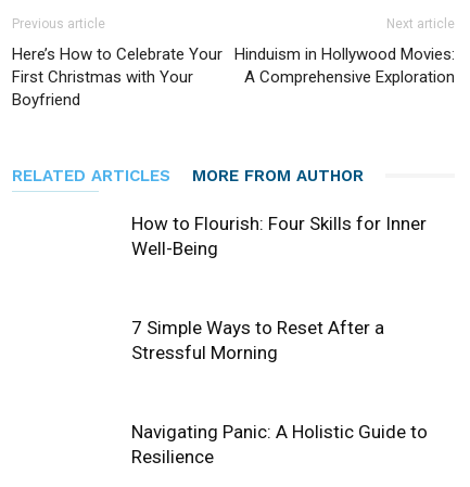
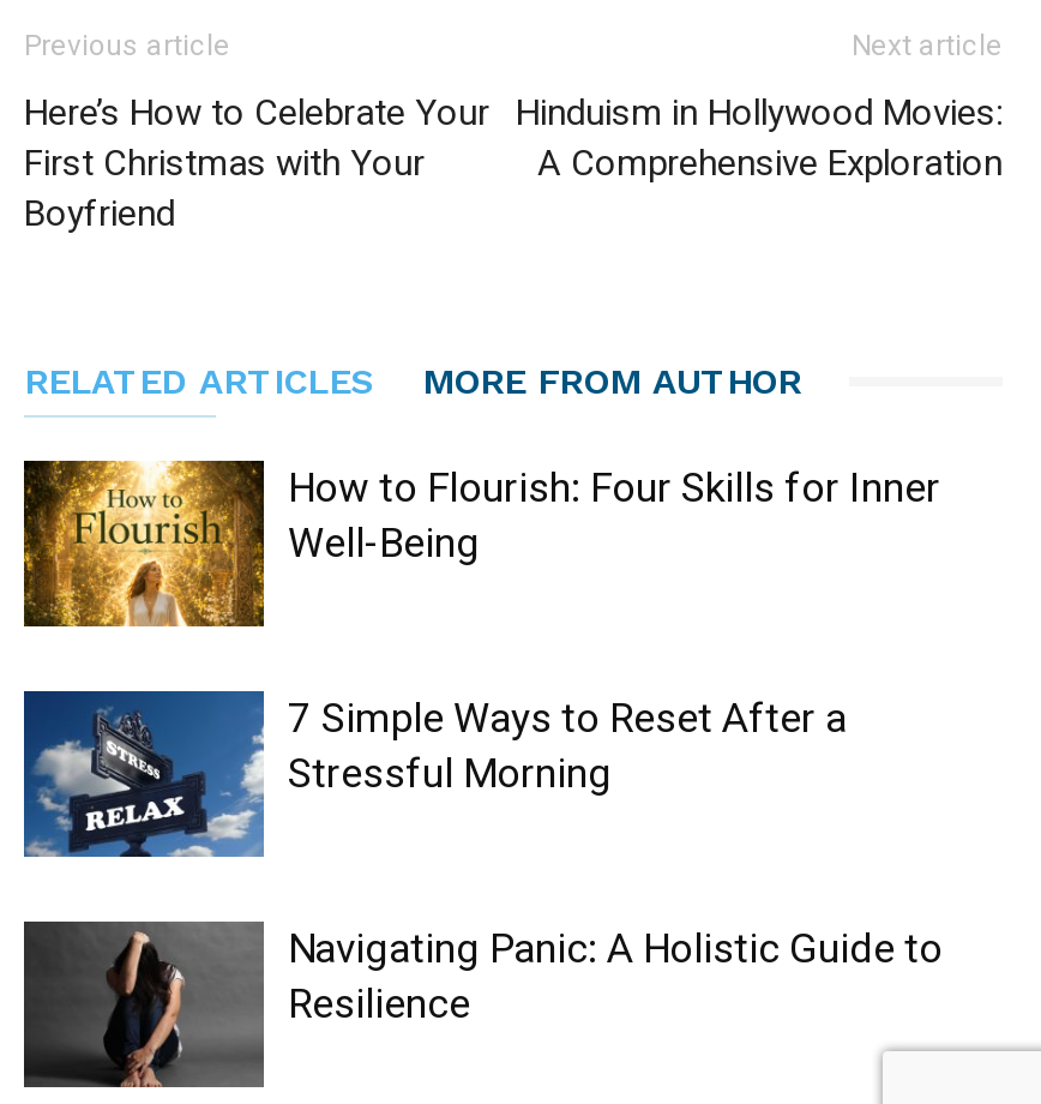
none -> [22,457,266,630] [image]
none -> [22,688,266,860] [image]
none -> [22,918,266,1091] [image]

